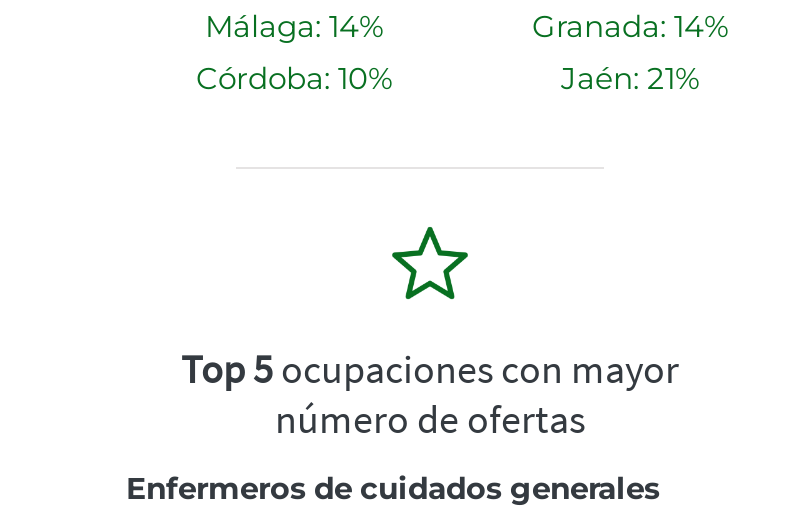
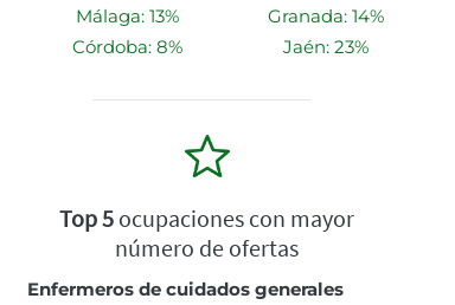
[205,8,383,46] Málaga: 14% -> [75,4,178,27] Málaga: 13%
[196,60,392,98] Córdoba: 10% -> [72,35,182,58] Córdoba: 8%
[561,60,699,98] Jaén: 21% -> [283,35,369,58] Jaén: 23%

